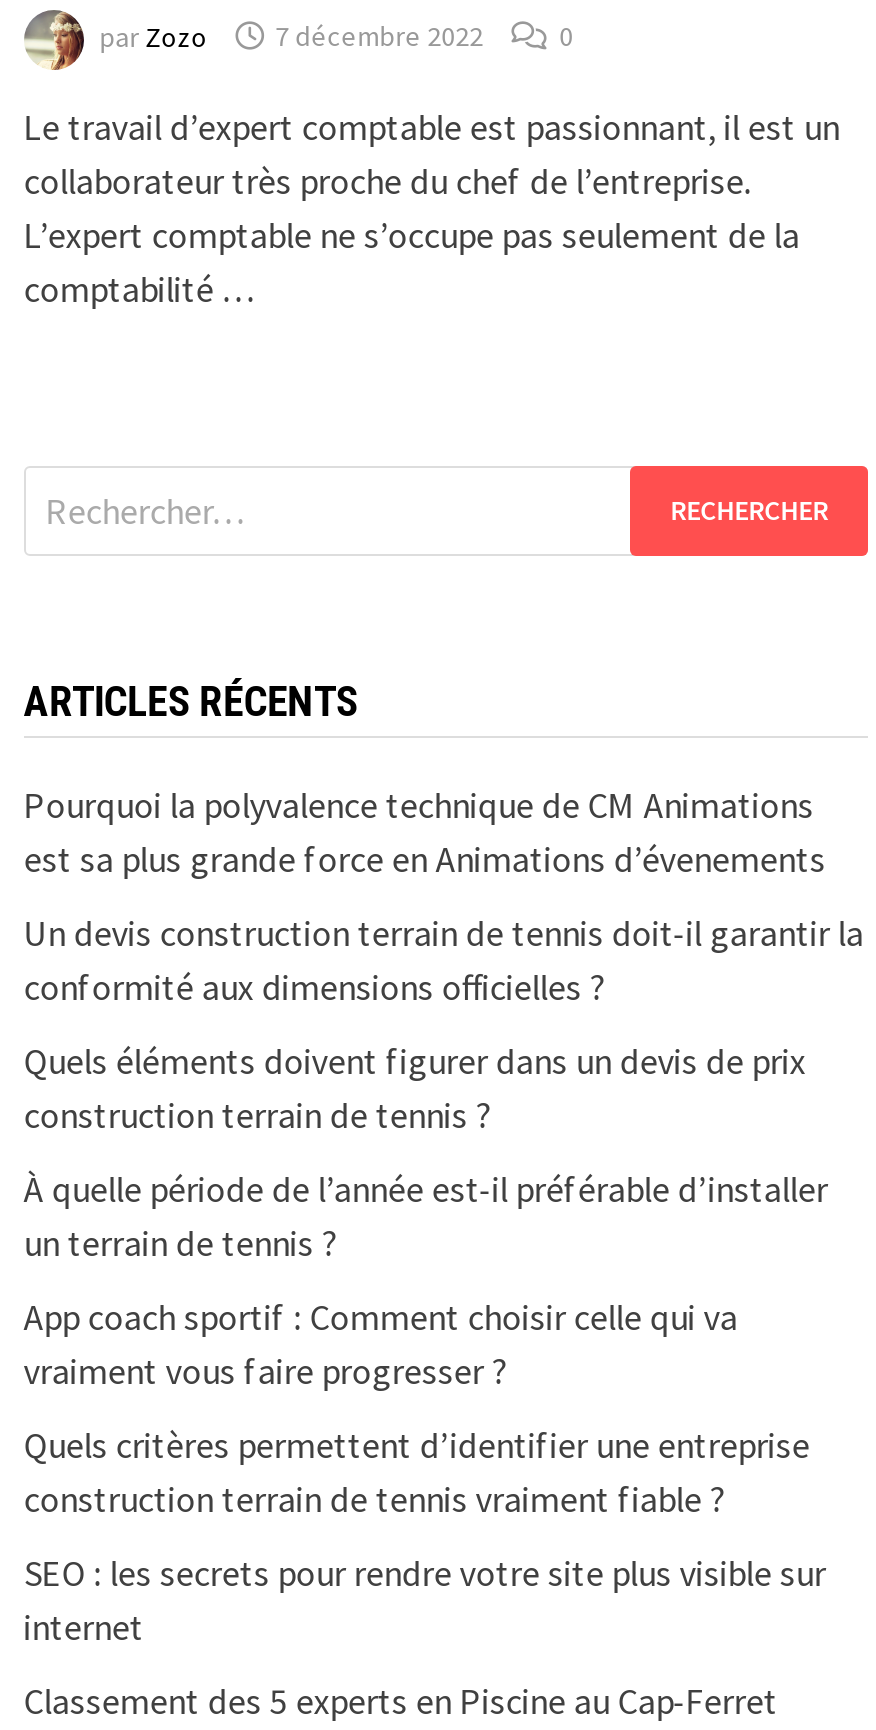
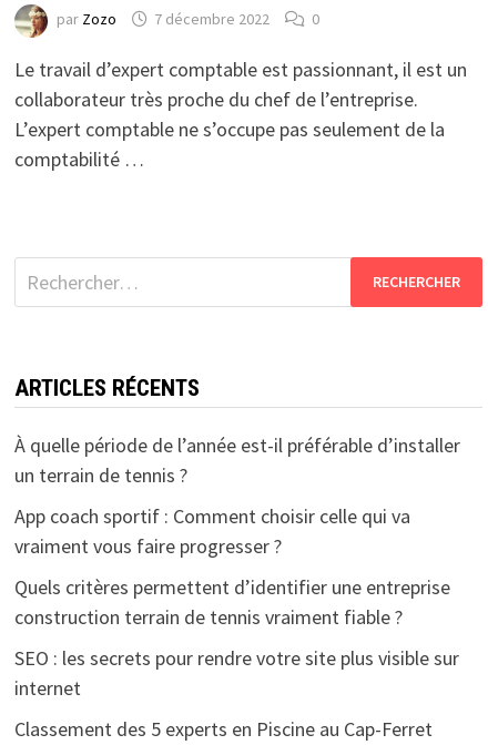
[24,782,864,1138] Pourquoi la polyvalence technique de CM Animations | est sa plus grande force en Animations d’évenements | Un devis construction terrain de tennis doit-il garantir la | conformité aux dimensions officielles ? | Quels éléments doivent figurer dans un devis de prix | construction terrain de tennis ? -> none

